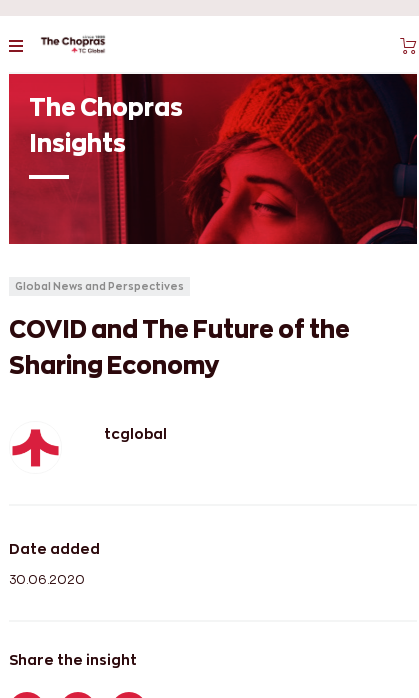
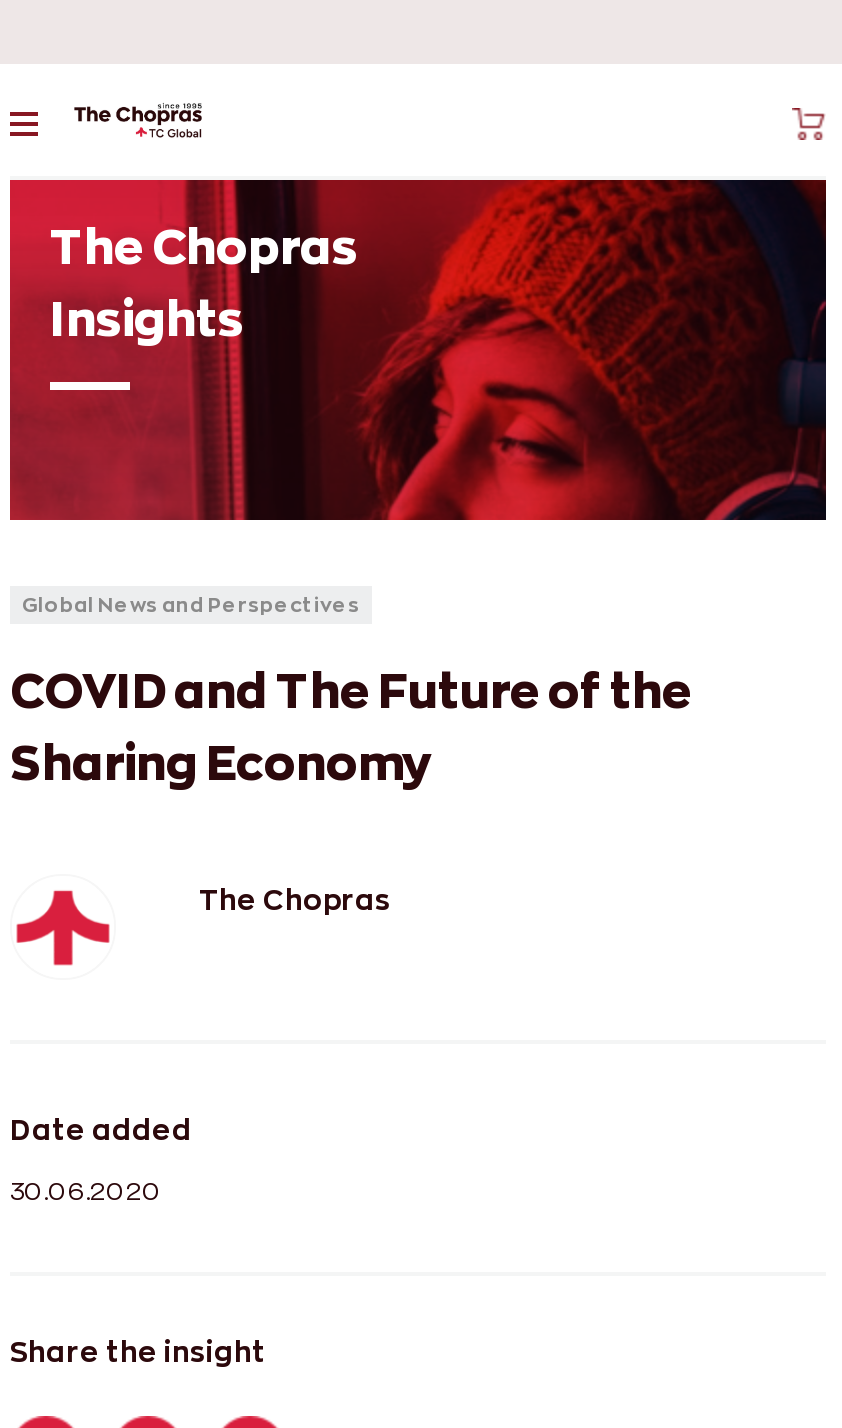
[103,426,166,441] tcglobal -> [199,884,391,914] The Chopras

